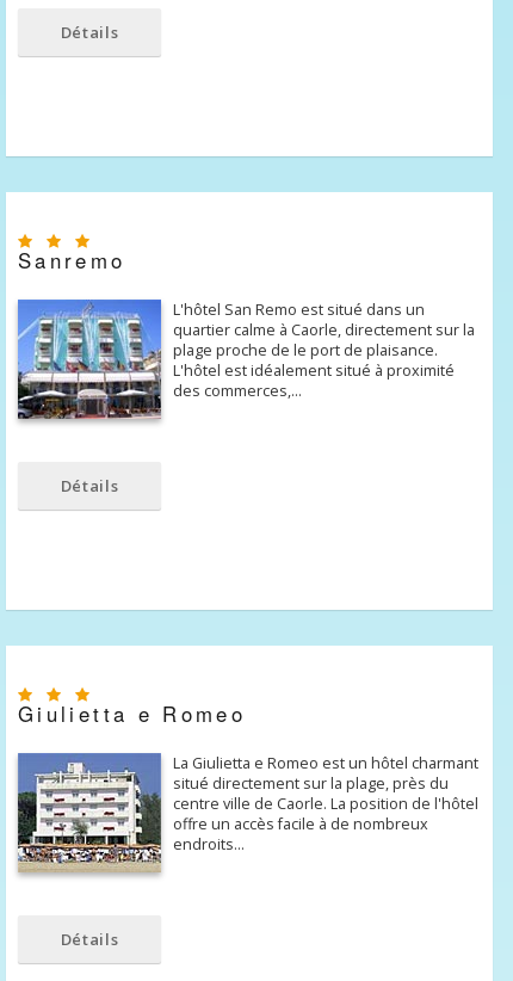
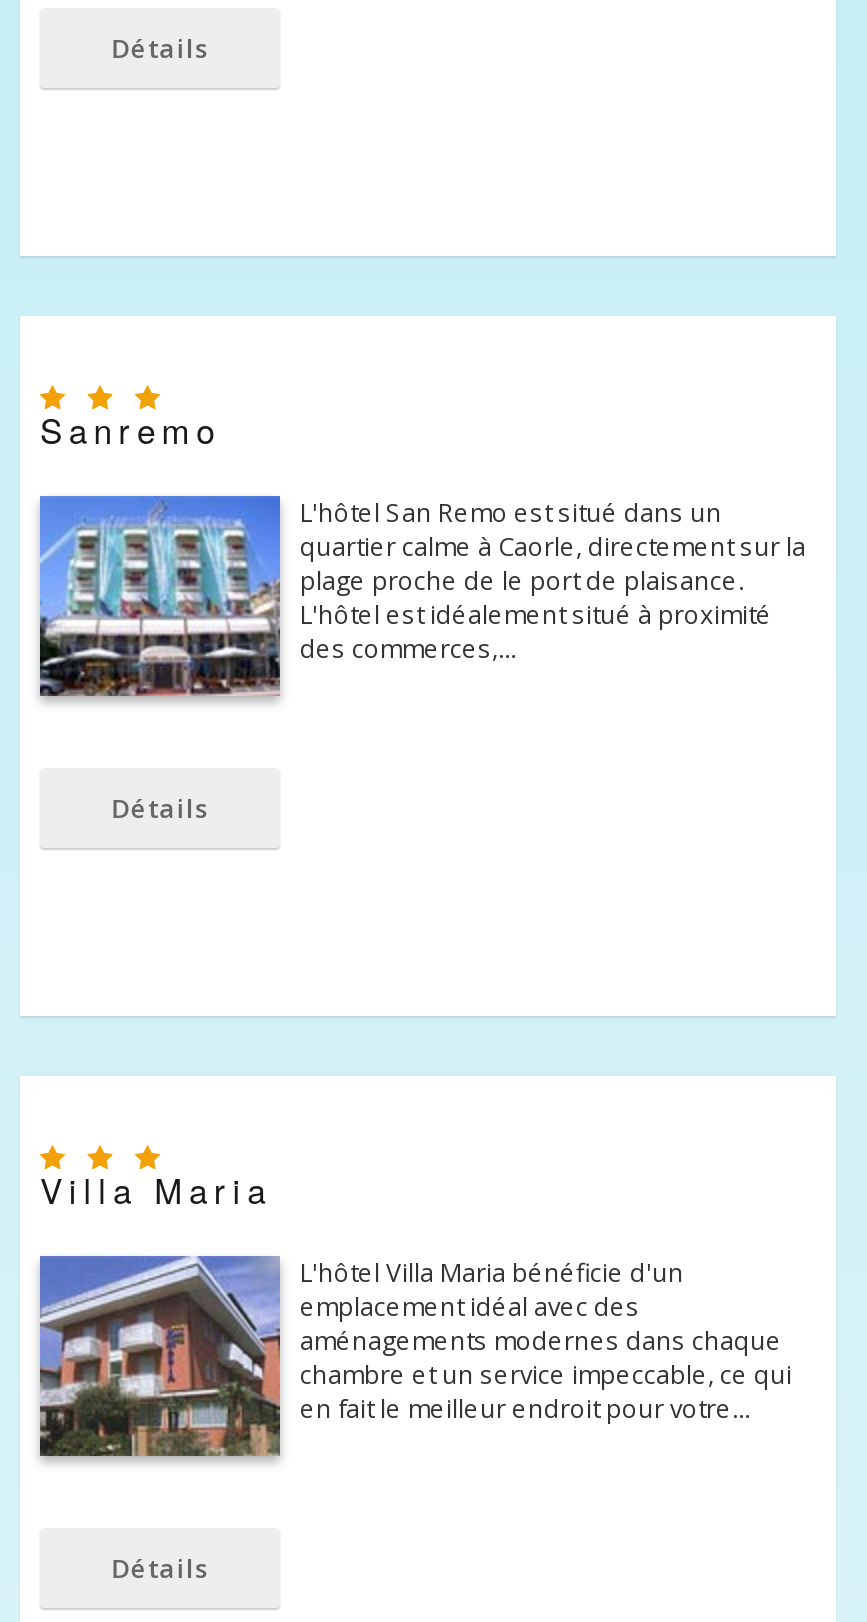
[18,699,246,728] Giulietta e Romeo -> [40,1166,272,1214] Villa Maria
[17,753,478,872] [image] | La Giulietta e Romeo est un hôtel charmant | situé directement sur la plage, près du | centre ville de Caorle. La position de l'hôtel | offre un accès facile à de nombreux | endroits… -> [38,1256,792,1458] [image] | L'hôtel Villa Maria bénéficie d'un | emplacement idéal avec des | aménagements modernes dans chaque | chambre et un service impeccable, ce qui | en fait le meilleur endroit pour votre…

